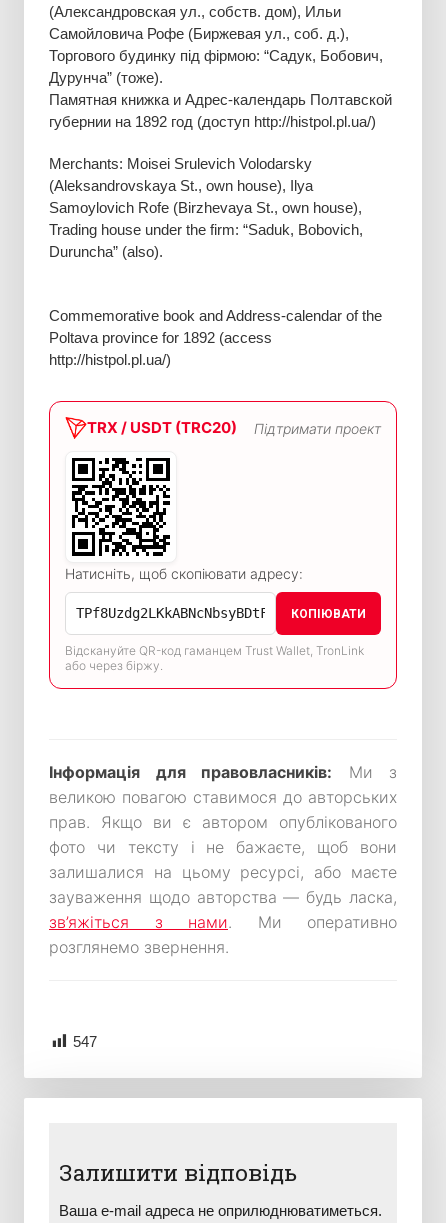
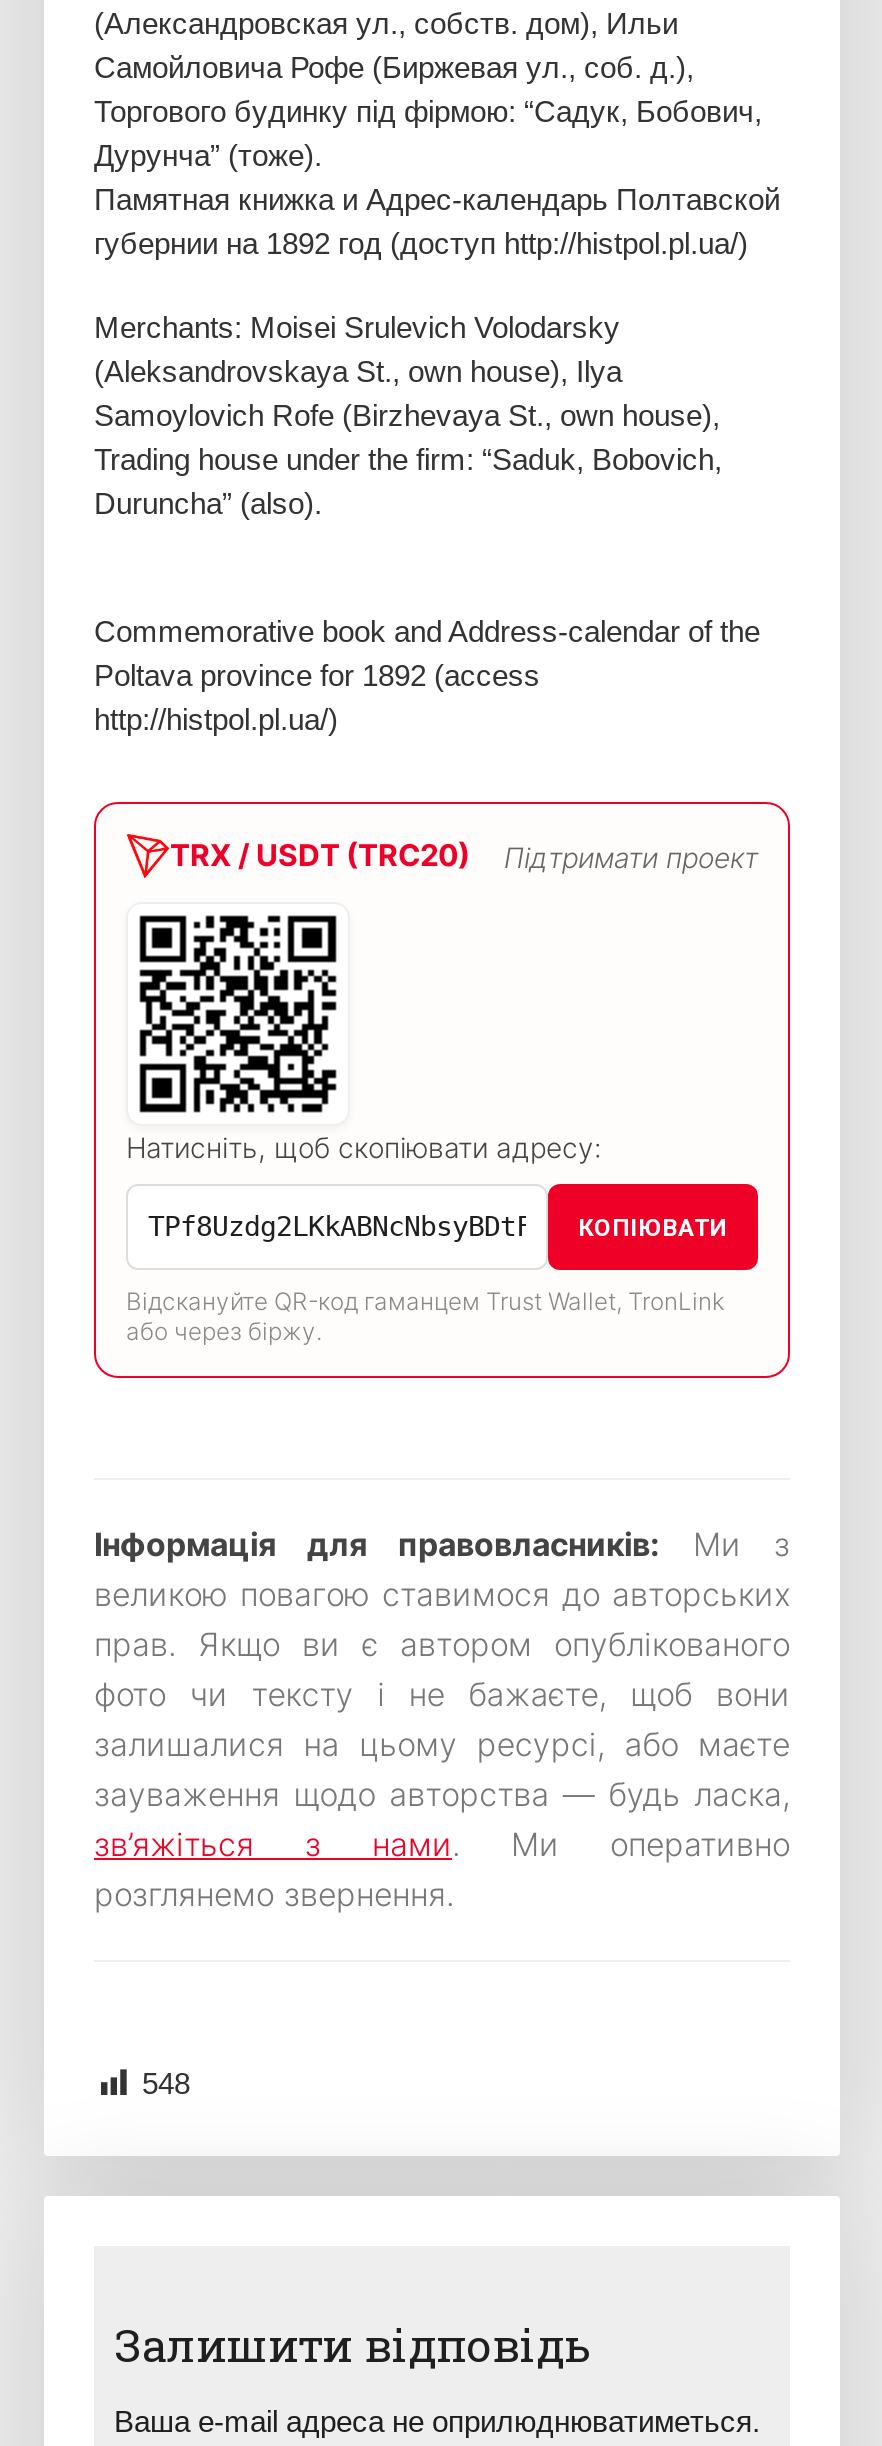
[73,1033,97,1050] 547 -> [142,2066,190,2100] 548

